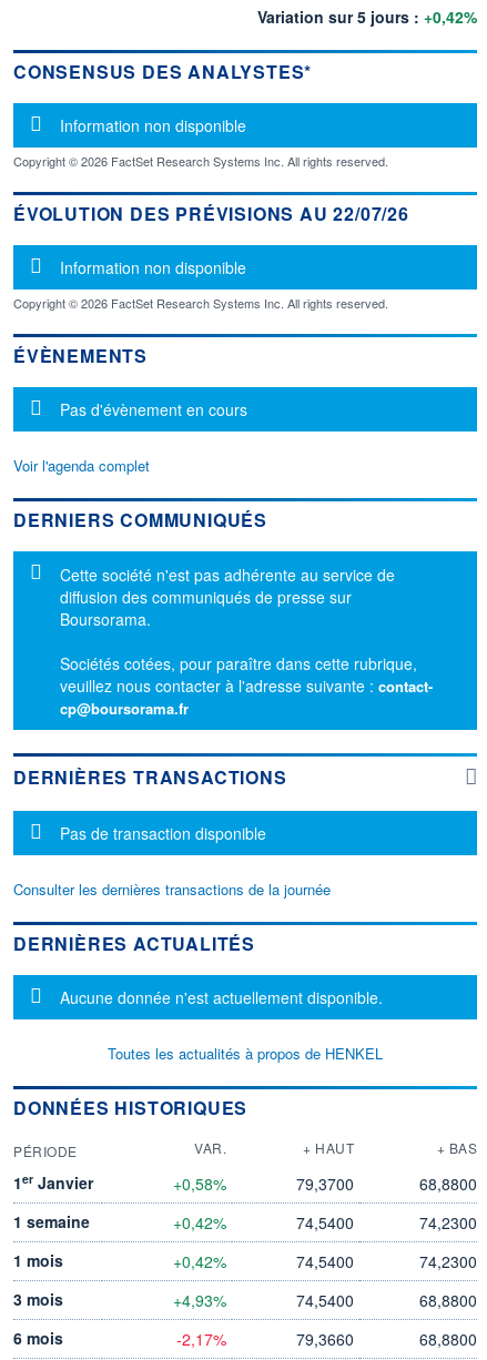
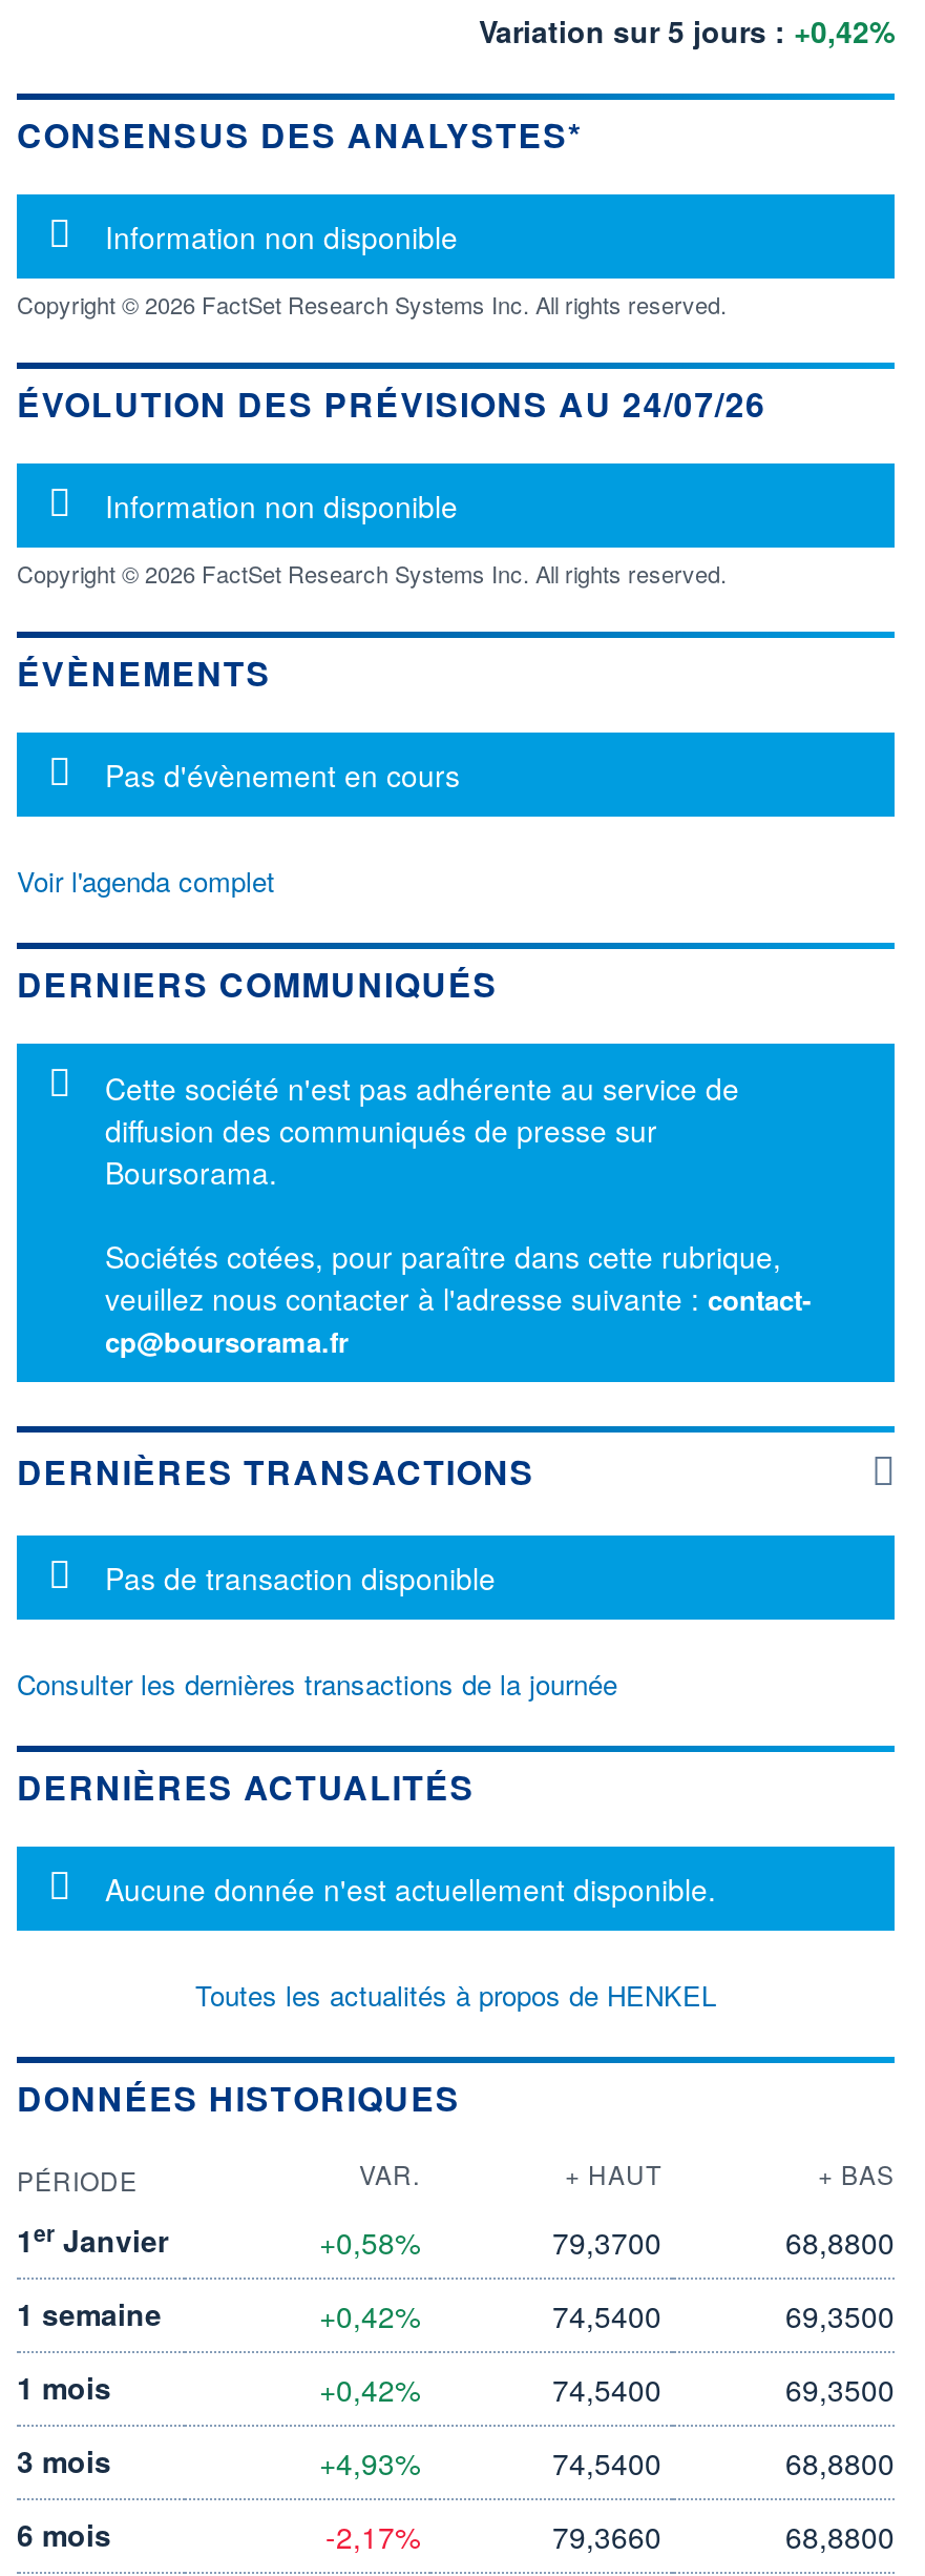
[13,201,409,226] ÉVOLUTION DES PRÉVISIONS AU 22/07/26 -> [17,379,766,428] ÉVOLUTION DES PRÉVISIONS AU 24/07/26
[419,1211,477,1234] 74,2300 -> [785,2294,895,2336] 69,3500
[419,1250,477,1272] 74,2300 -> [785,2368,895,2410] 69,3500

